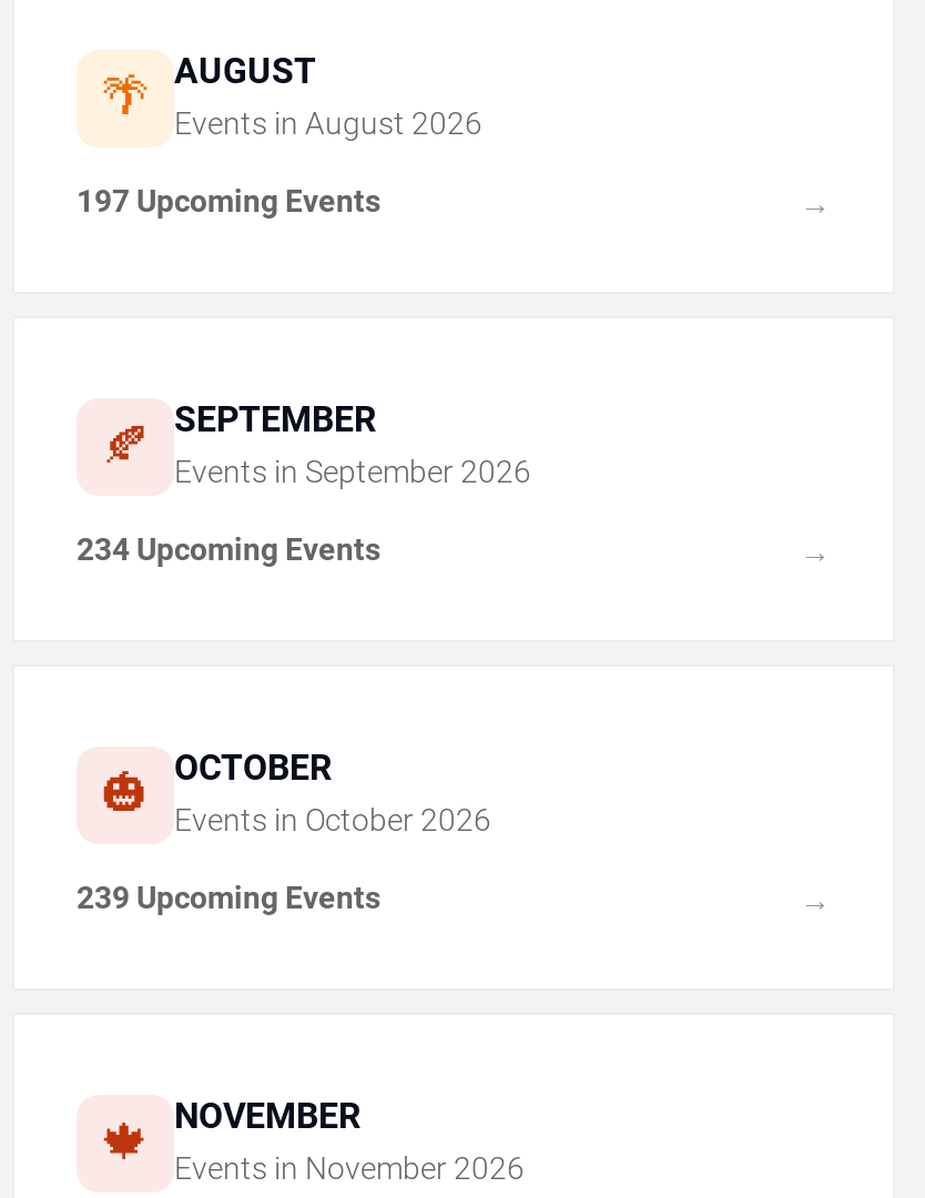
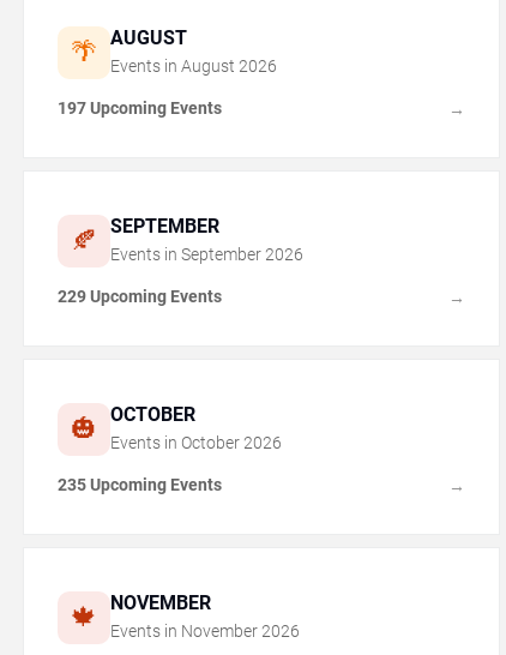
[77,532,380,568] 234 Upcoming Events -> [58,287,222,306] 229 Upcoming Events
[77,881,380,916] 239 Upcoming Events -> [58,476,222,495] 235 Upcoming Events

